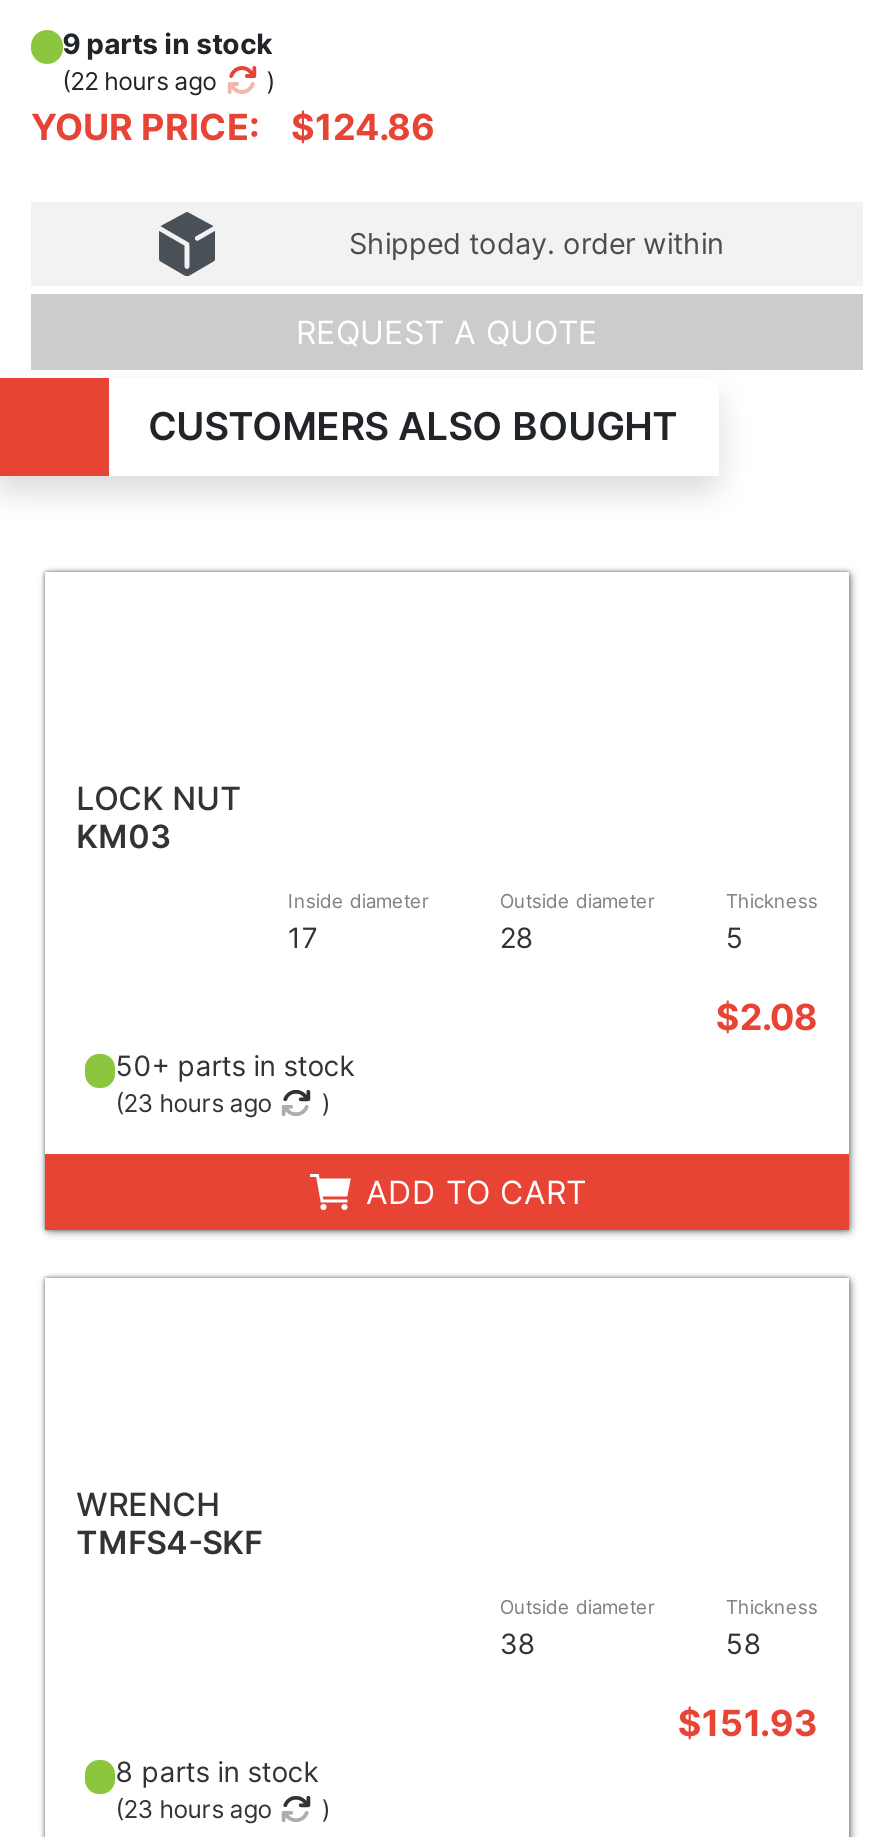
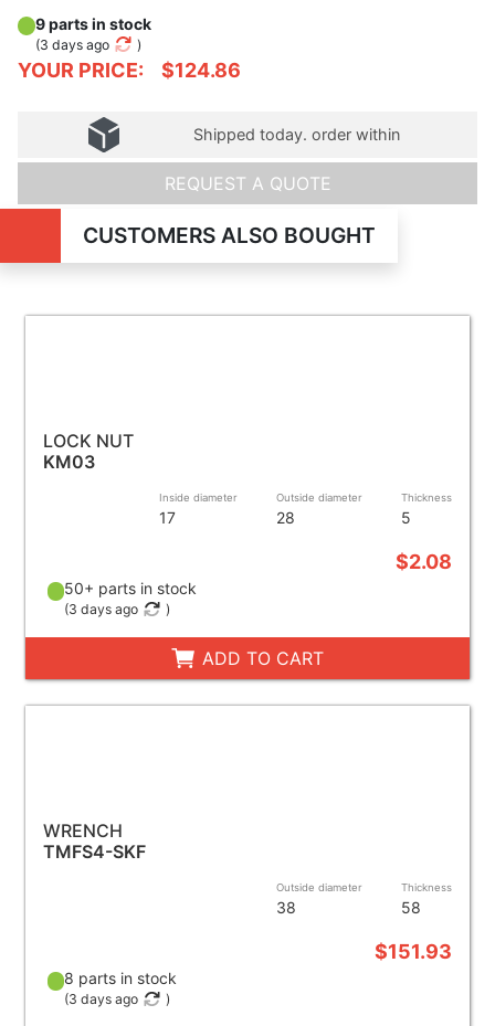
[62,65,216,95] (22 hours ago -> [35,36,109,53] (3 days ago
[115,1089,271,1119] (23 hours ago -> [64,601,138,618] (3 days ago
[115,1795,271,1825] (23 hours ago -> [64,991,138,1008] (3 days ago

